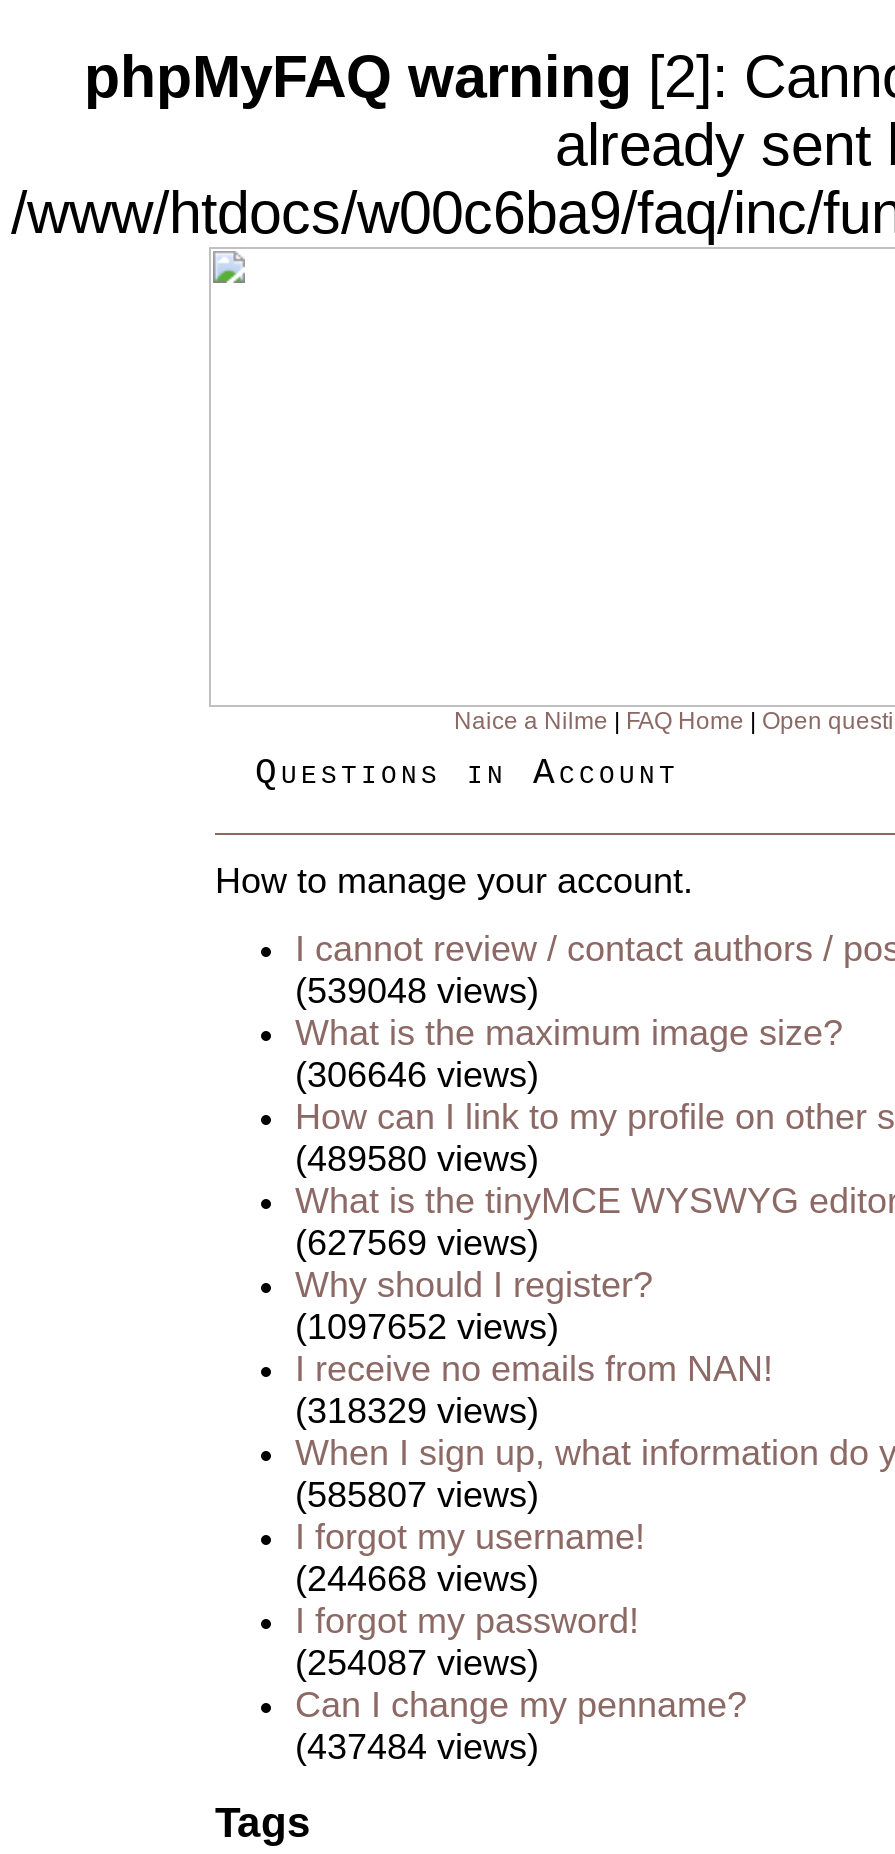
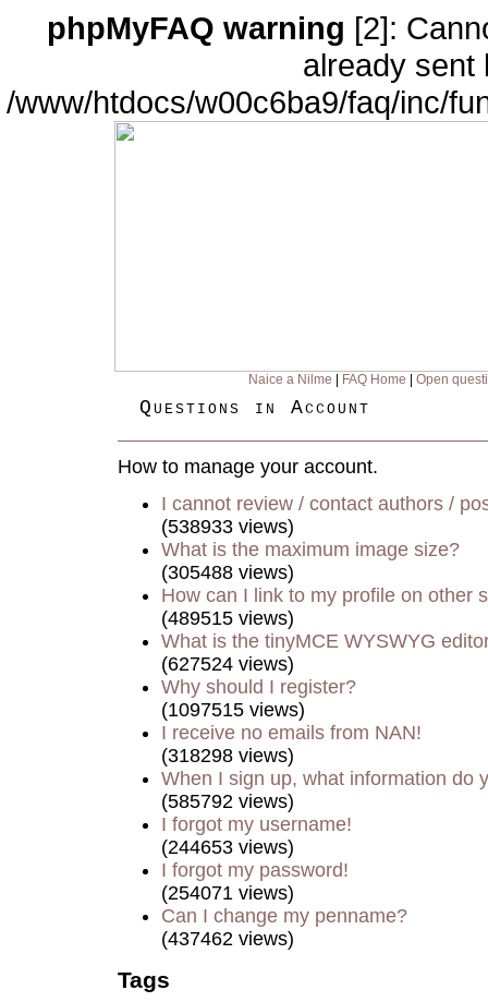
[295,971,539,1011] (539048 views) -> [161,516,294,538] (538933 views)
[295,1055,539,1095] (306646 views) -> [161,562,294,583] (305488 views)
[295,1139,539,1179] (489580 views) -> [161,607,294,629] (489515 views)
[295,1223,539,1263] (627569 views) -> [161,653,294,675] (627524 views)
[295,1307,559,1347] (1097652 views) -> [161,699,305,721] (1097515 views)
[295,1391,539,1431] (318329 views) -> [161,745,294,766] (318298 views)
[295,1475,539,1515] (585807 views) -> [161,790,294,812] (585792 views)
[295,1559,539,1599] (244668 views) -> [161,836,294,858] (244653 views)
[295,1643,539,1683] (254087 views) -> [161,882,294,904] (254071 views)
[295,1727,539,1767] (437484 views) -> [161,928,294,950] (437462 views)

